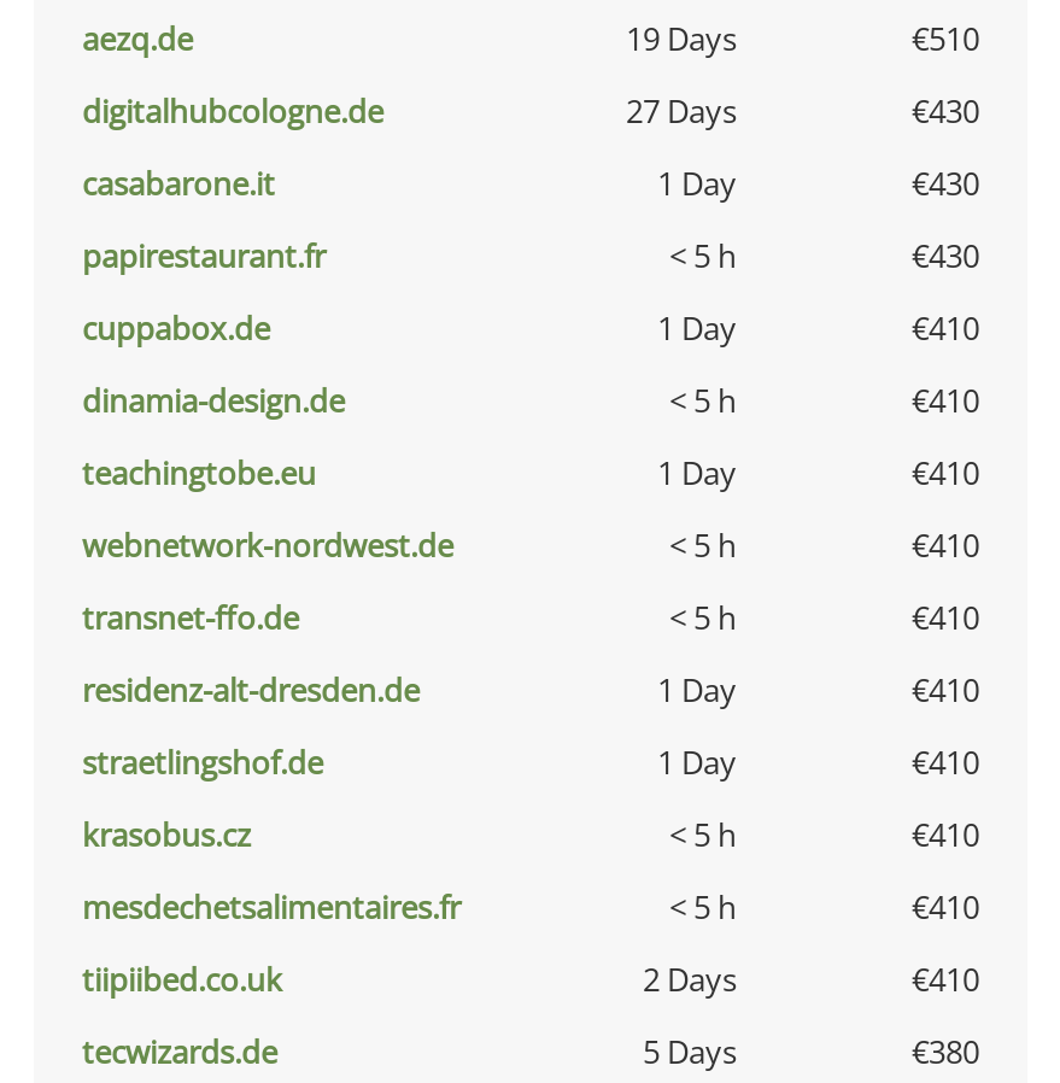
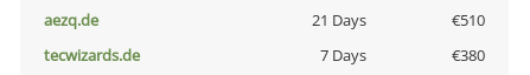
[626,16,737,59] 19 Days -> [311,9,366,30] 21 Days
[82,88,979,1000] digitalhubcologne.de | 27 Days | €430 | casabarone.it | 1 Day | €430 | papirestaurant.fr | < 5 h | €430 | cuppabox.de | 1 Day | €410 | dinamia-design.de | < 5 h | €410 | teachingtobe.eu | 1 Day | €410 | webnetwork-nordwest.de | < 5 h | €410 | transnet-ffo.de | < 5 h | €410 | residenz-alt-dresden.de | 1 Day | €410 | straetlingshof.de | 1 Day | €410 | krasobus.cz | < 5 h | €410 | mesdechetsalimentaires.fr | < 5 h | €410 | tiipiibed.co.uk | 2 Days | €410 -> none
[643,1029,737,1072] 5 Days -> [320,44,366,65] 7 Days

